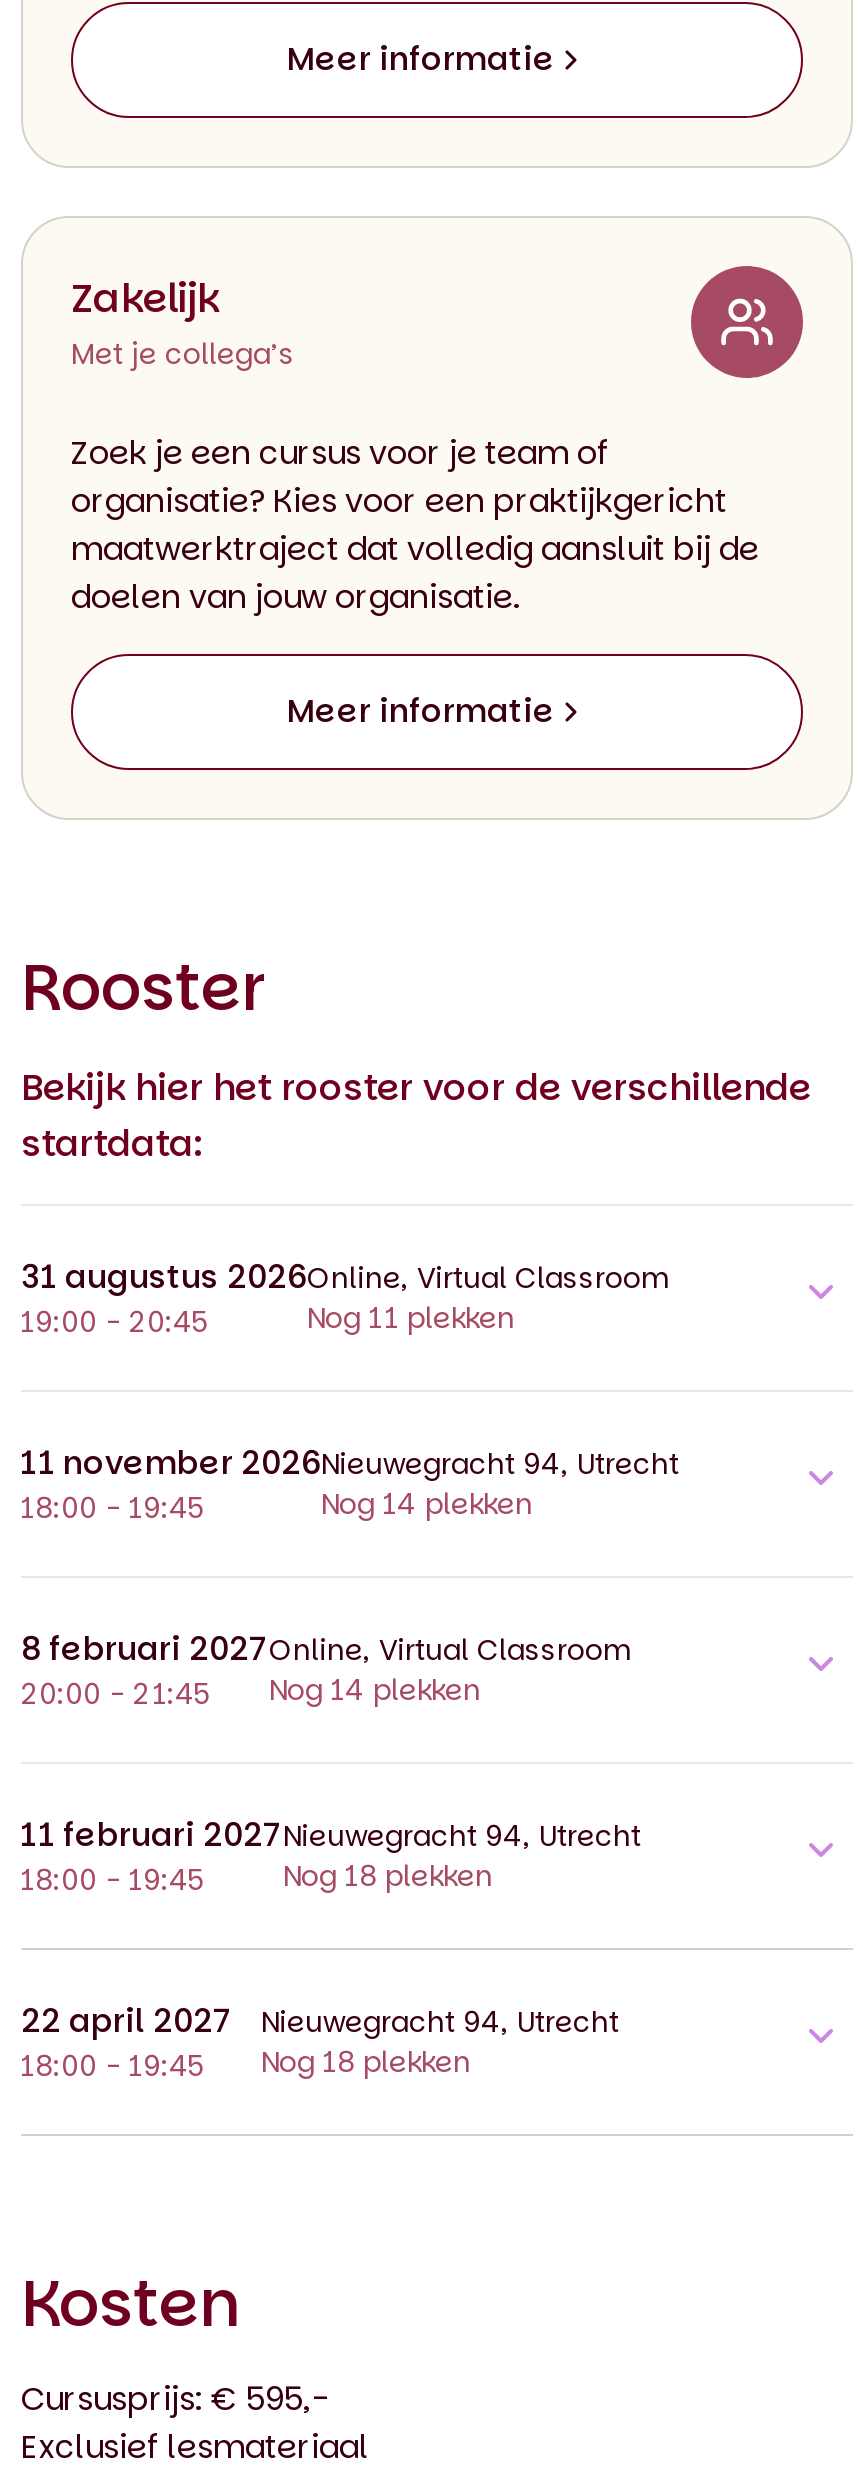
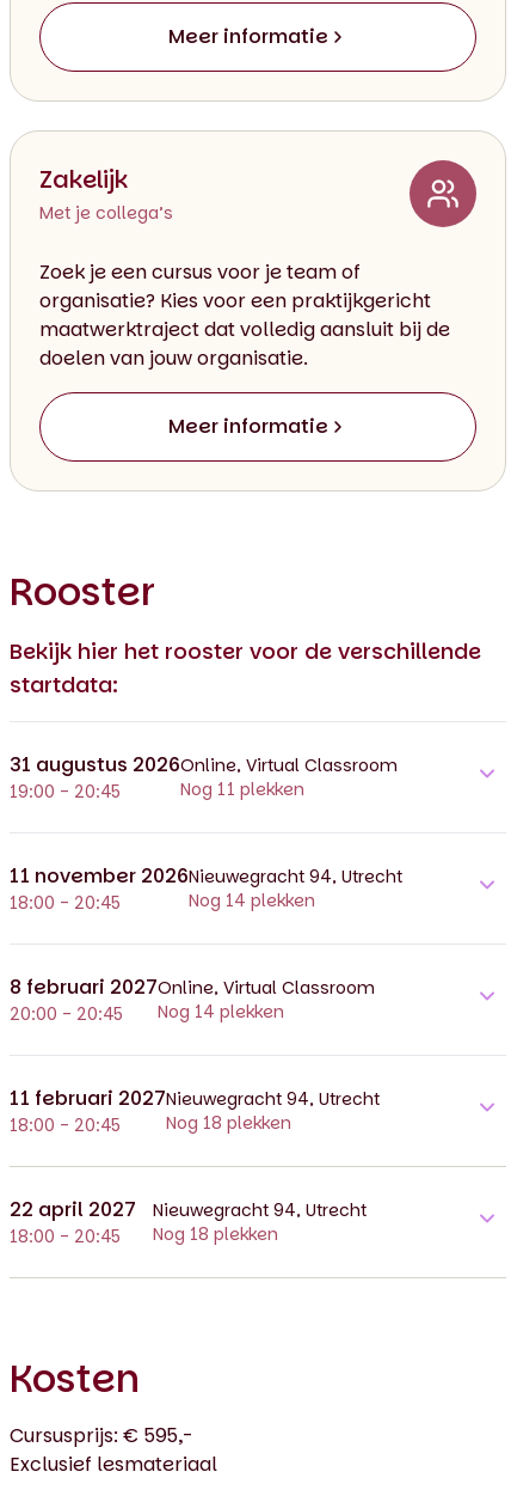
[21,1488,203,1528] 18:00 - 19:45 -> [10,891,121,915] 18:00 - 20:45
[21,1670,481,1714] 20:00 - 21:45 Nog 14 plekken -> [10,999,284,1026] 20:00 - 20:45 Nog 14 plekken
[21,1856,493,1900] 18:00 - 19:45 Nog 18 plekken -> [10,1111,291,1137] 18:00 - 20:45 Nog 18 plekken
[21,2042,471,2086] 18:00 - 19:45 Nog 18 plekken -> [10,1222,278,1248] 18:00 - 20:45 Nog 18 plekken

